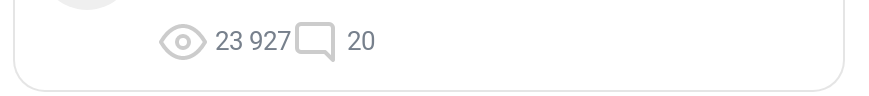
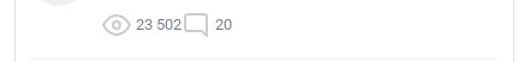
[215,26,375,56] 23 927 20 -> [136,16,232,34] 23 502 20

